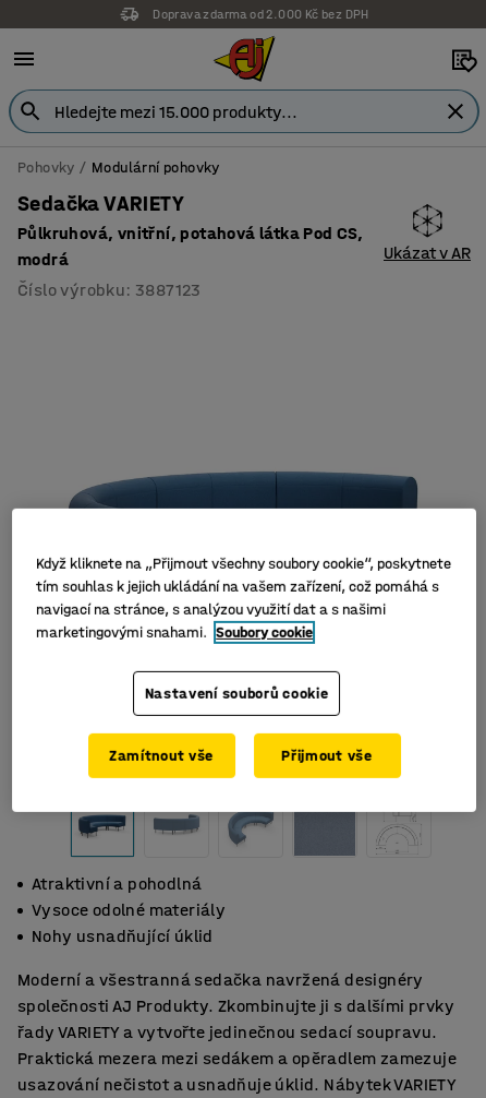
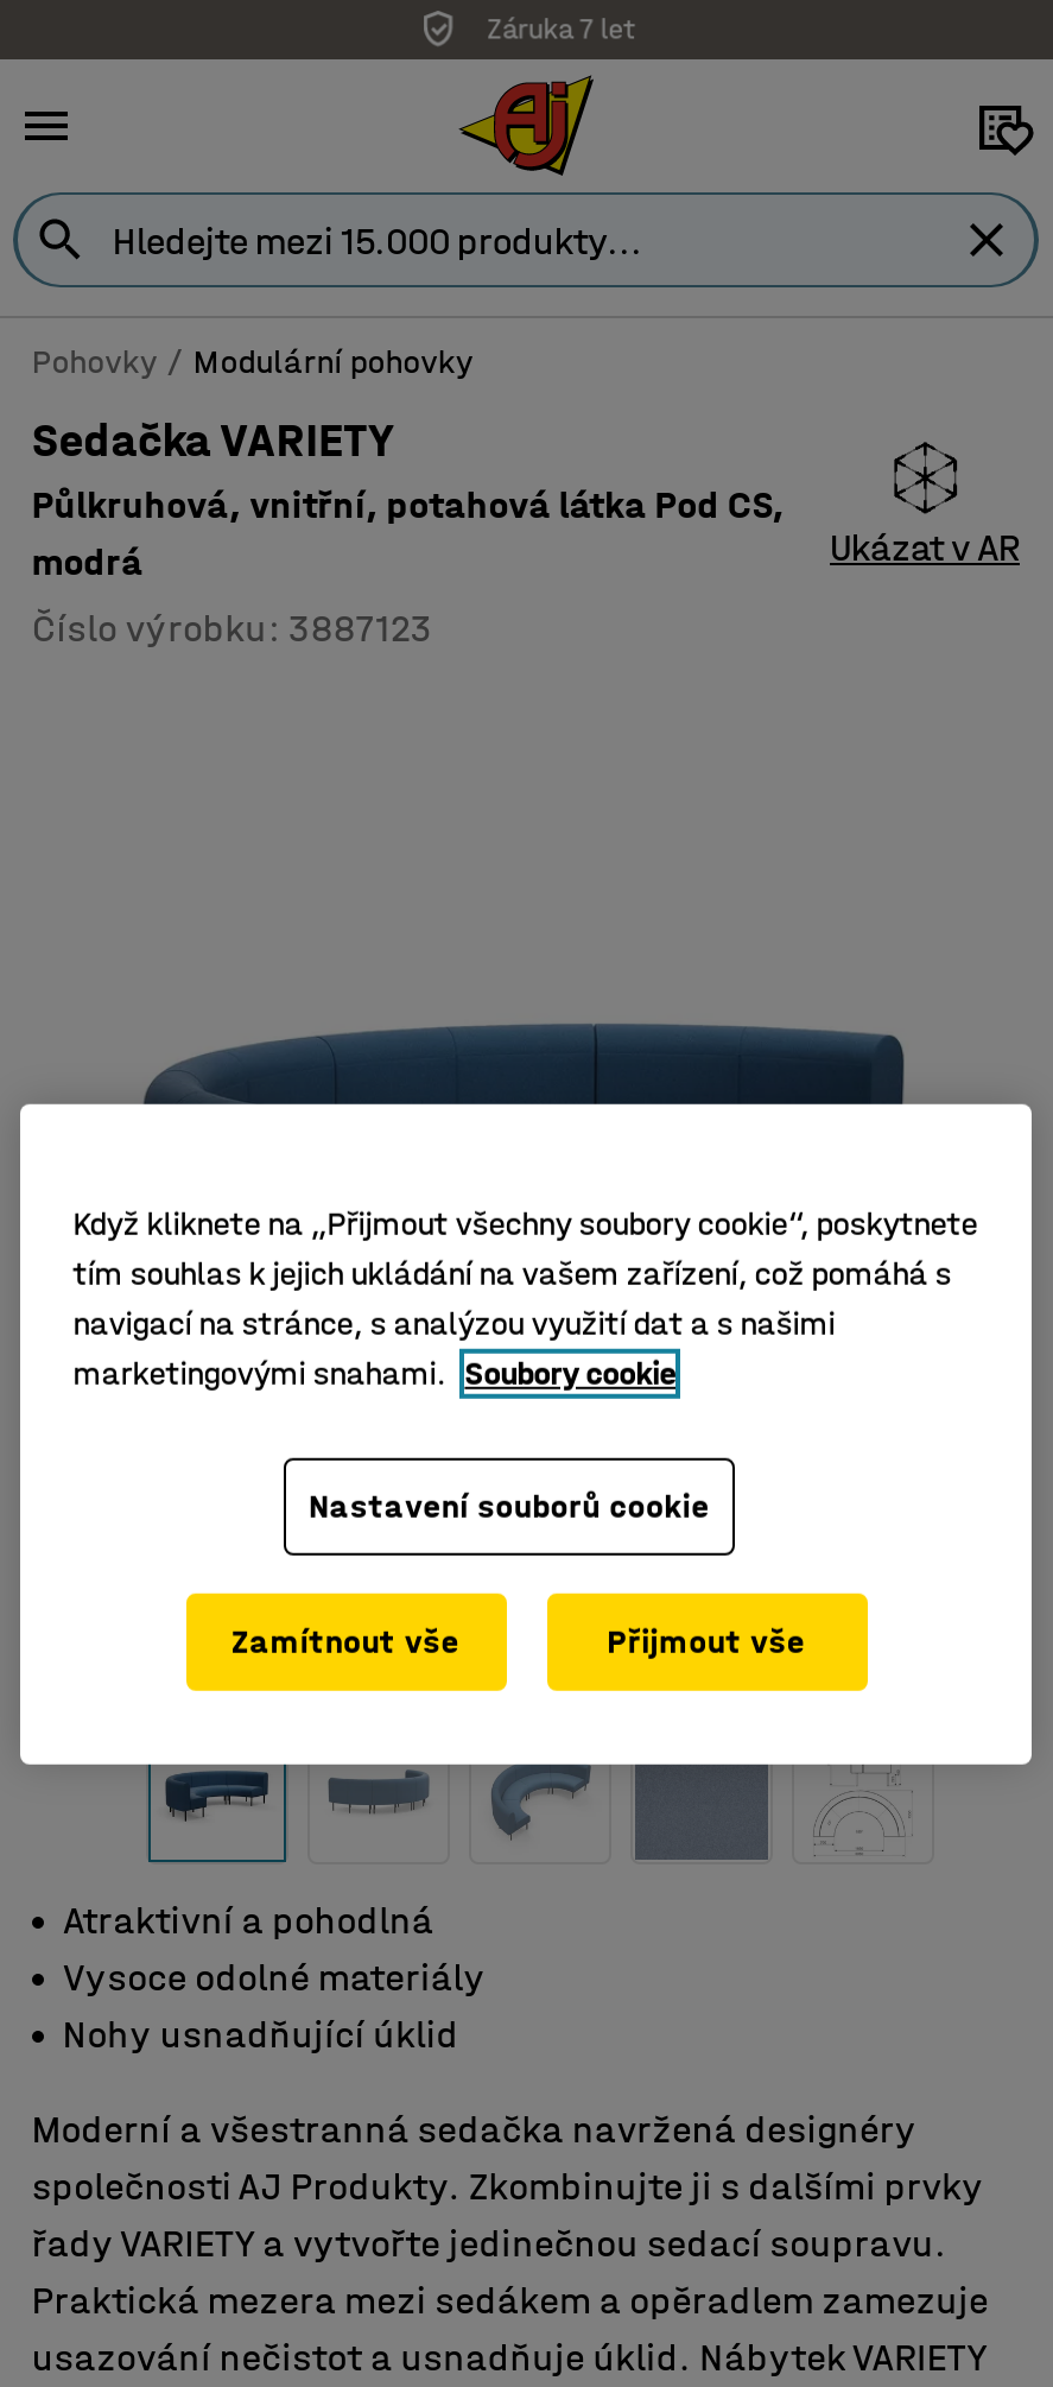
[152,7,369,22] Doprava zdarma od 2.000 Kč bez DPH -> [487,12,636,45] Záruka 7 let

